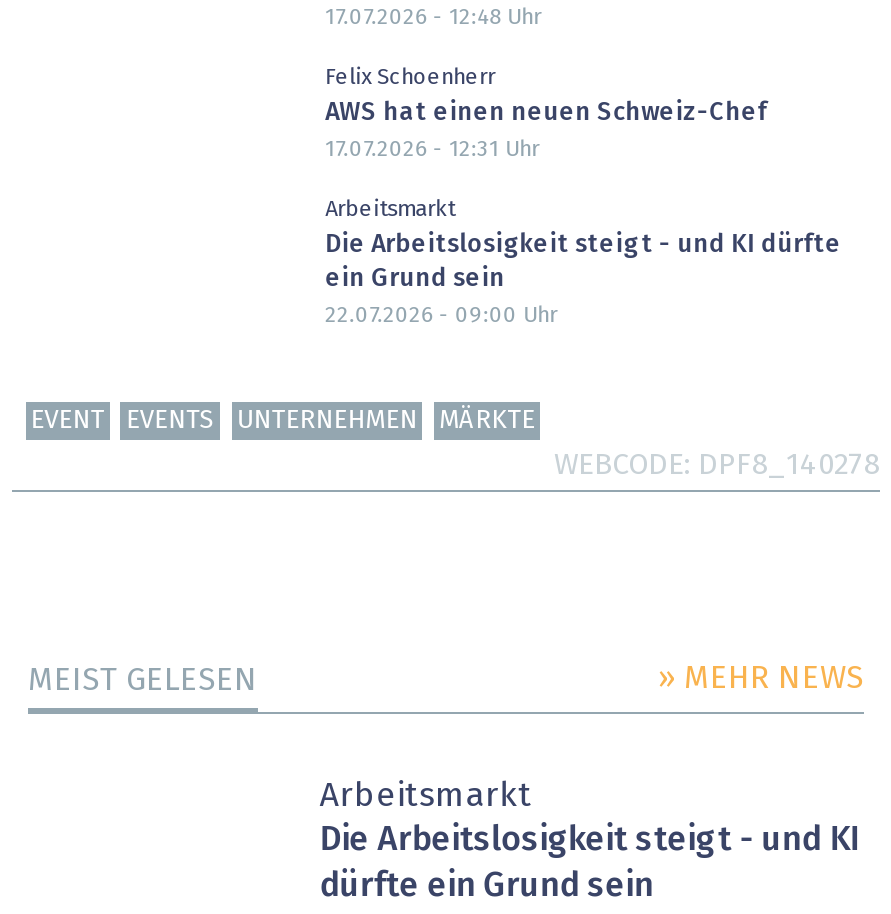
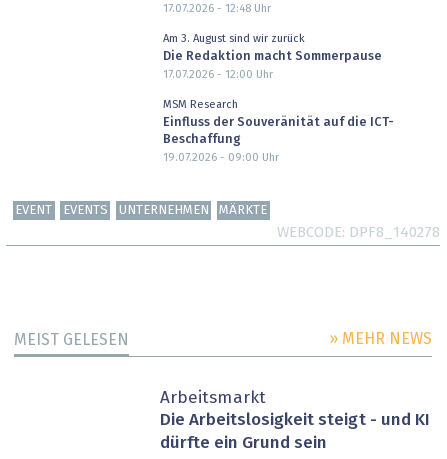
[325,65,495,87] Felix Schoenherr -> [163,33,305,44] Am 3. August sind wir zurück
[325,100,767,160] AWS hat einen neuen Schweiz-Chef | 17.07.2026 - 12:31 Uhr -> [163,50,382,80] Die Redaktion macht Sommerpause | 17.07.2026 - 12:00 Uhr
[325,198,455,220] Arbeitsmarkt -> [163,99,238,110] MSM Research
[325,233,841,326] Die Arbeitslosigkeit steigt - und KI dürfte | ein Grund sein | 22.07.2026 - 09:00 Uhr -> [163,116,394,163] Einfluss der Souveränität auf die ICT- | Beschaffung | 19.07.2026 - 09:00 Uhr

